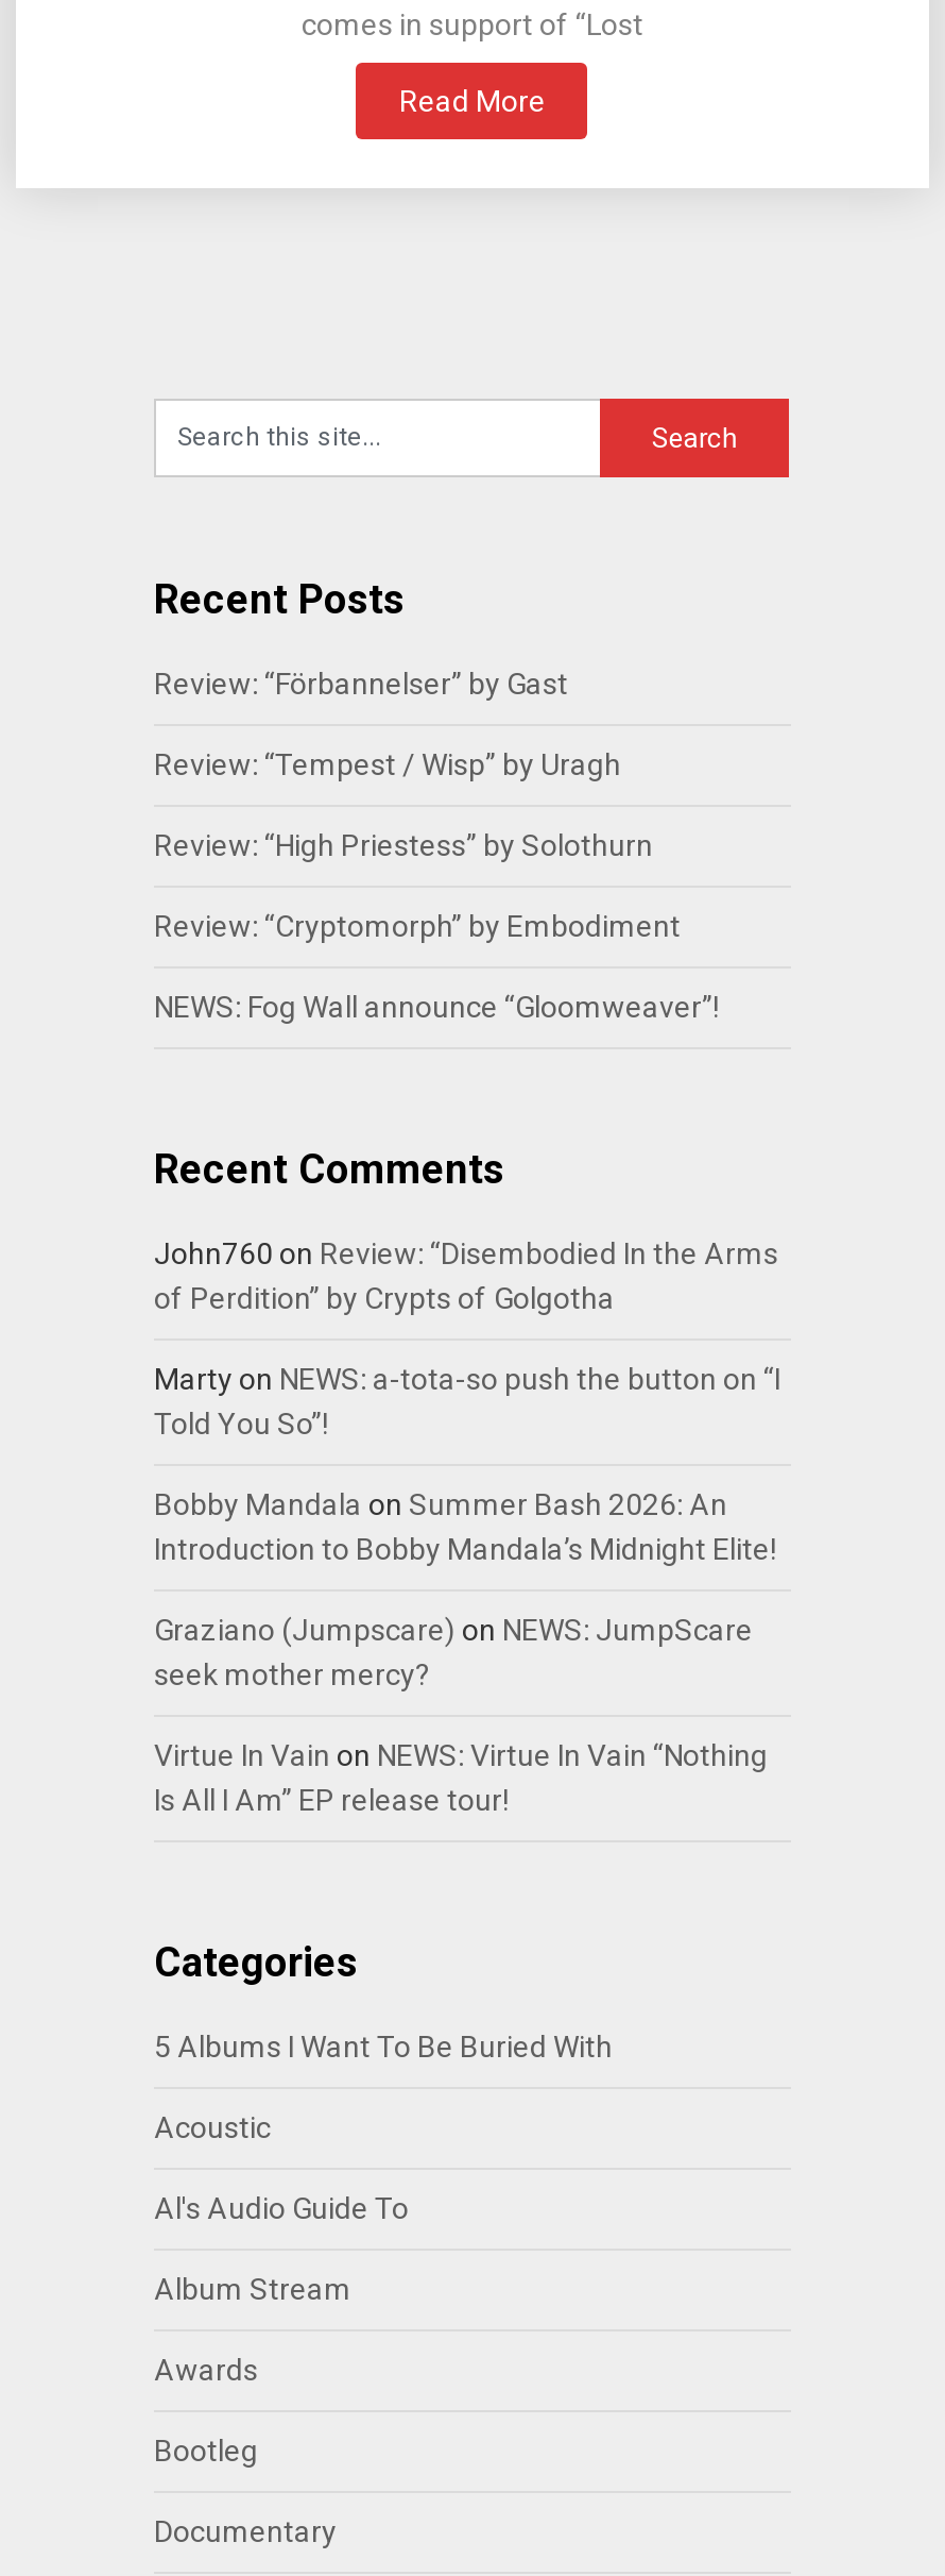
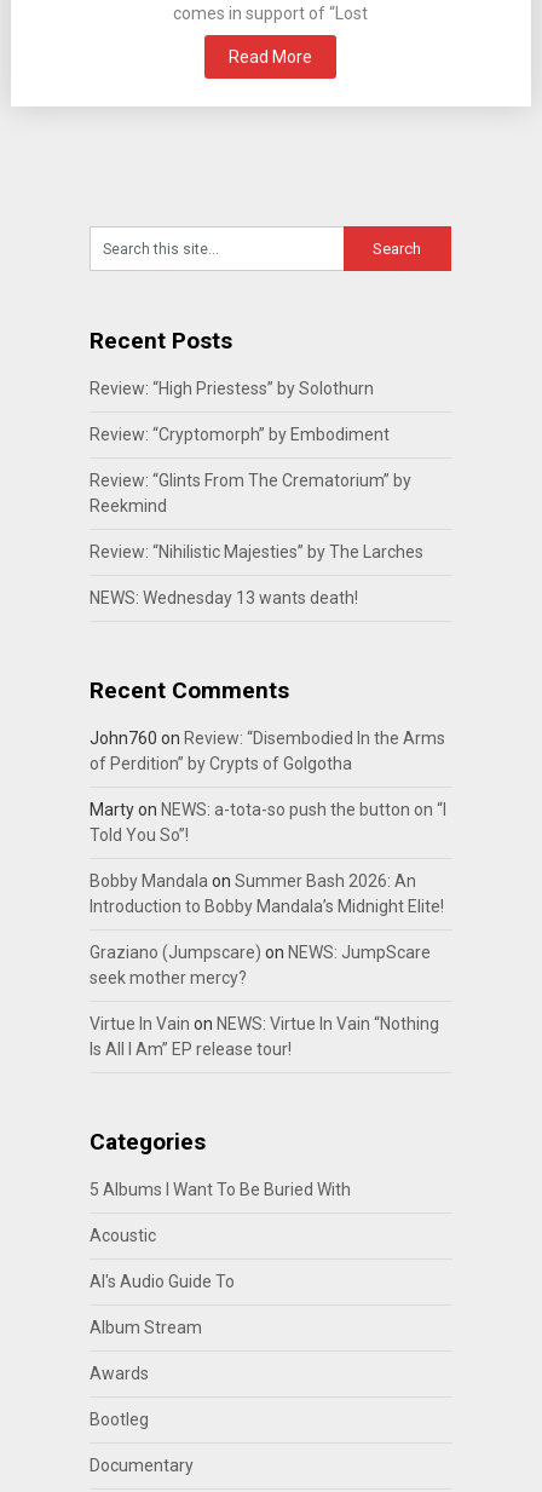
[154,667,621,781] Review: “Förbannelser” by Gast | Review: “Tempest / Wisp” by Uragh -> none
moved [154,828,681,943] -> [90,379,390,445]: Review: “High Priestess” by Solothurn | Review: “Cryptomorph” by Embodiment
[154,990,719,1024] NEWS: Fog Wall announce “Gloomweaver”! -> [90,471,423,608] Review: “Glints From The Crematorium” by | Reekmind | Review: “Nihilistic Majesties” by The Larches | NEWS: Wednesday 13 wants death!

